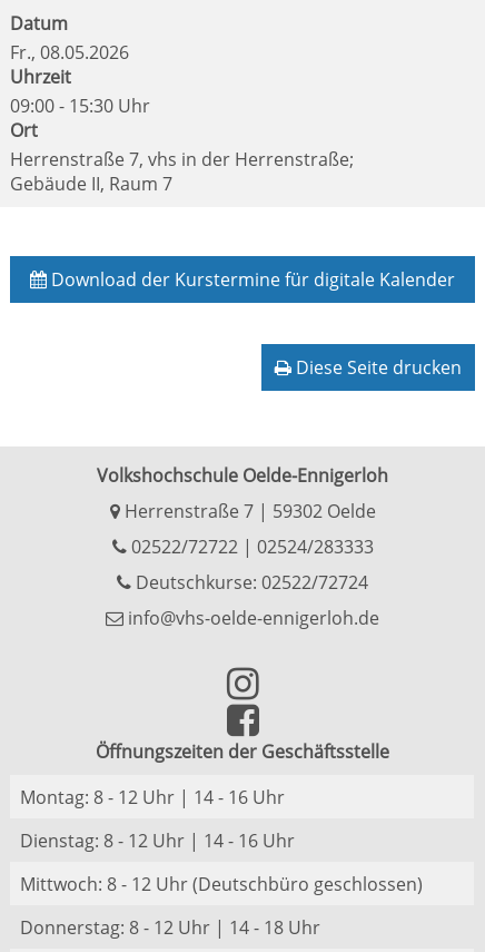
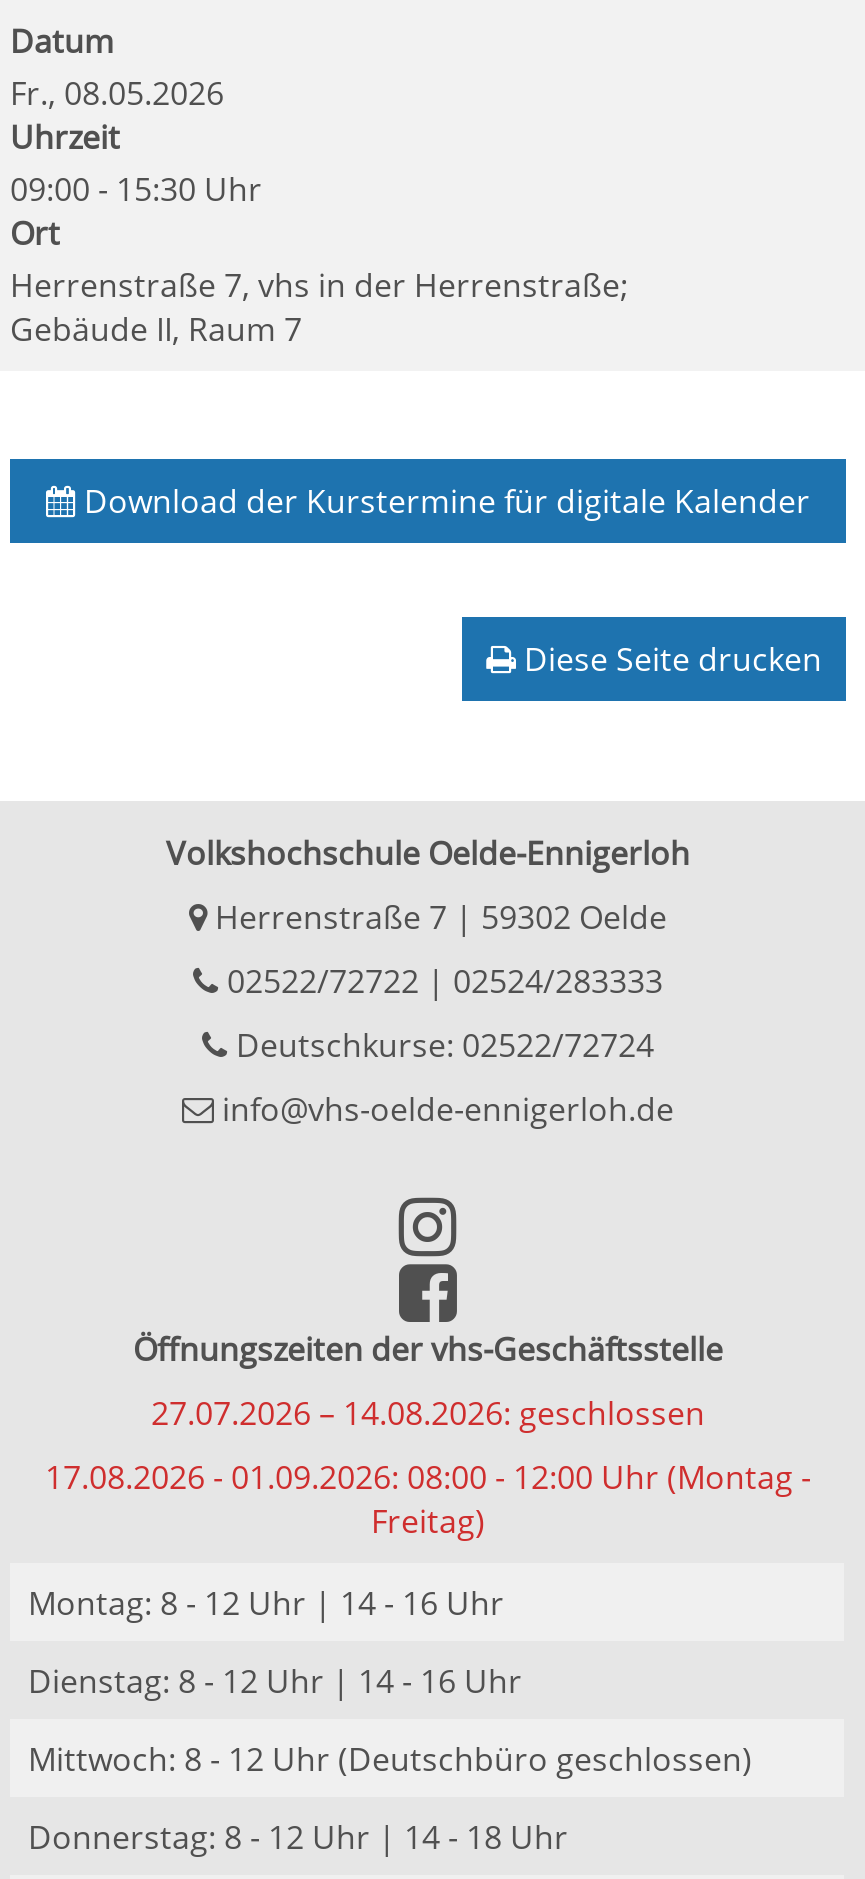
[96,739,389,764] Öffnungszeiten der Geschäftsstelle -> [45,1327,811,1543] Öffnungszeiten der vhs-Geschäftsstelle | 27.07.2026 – 14.08.2026: geschlossen | 17.08.2026 - 01.09.2026: 08:00 - 12:00 Uhr (Montag - | Freitag)

